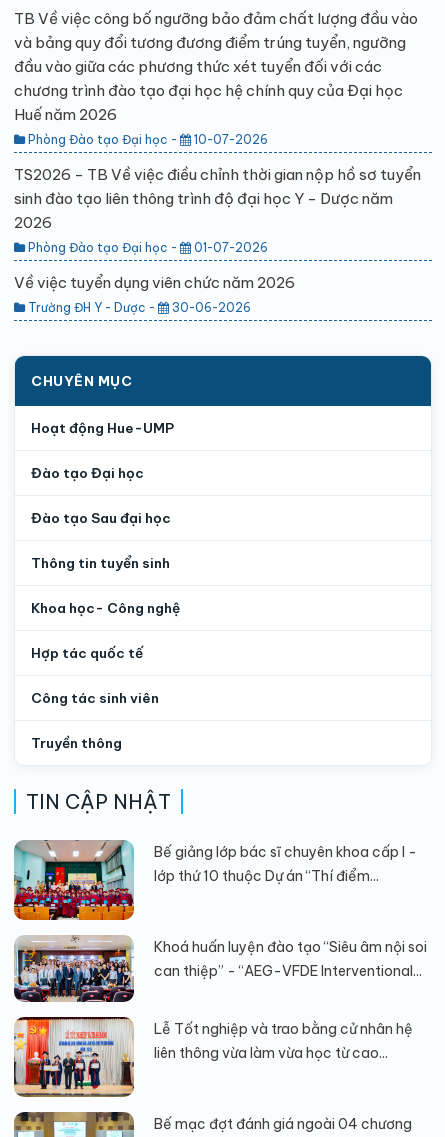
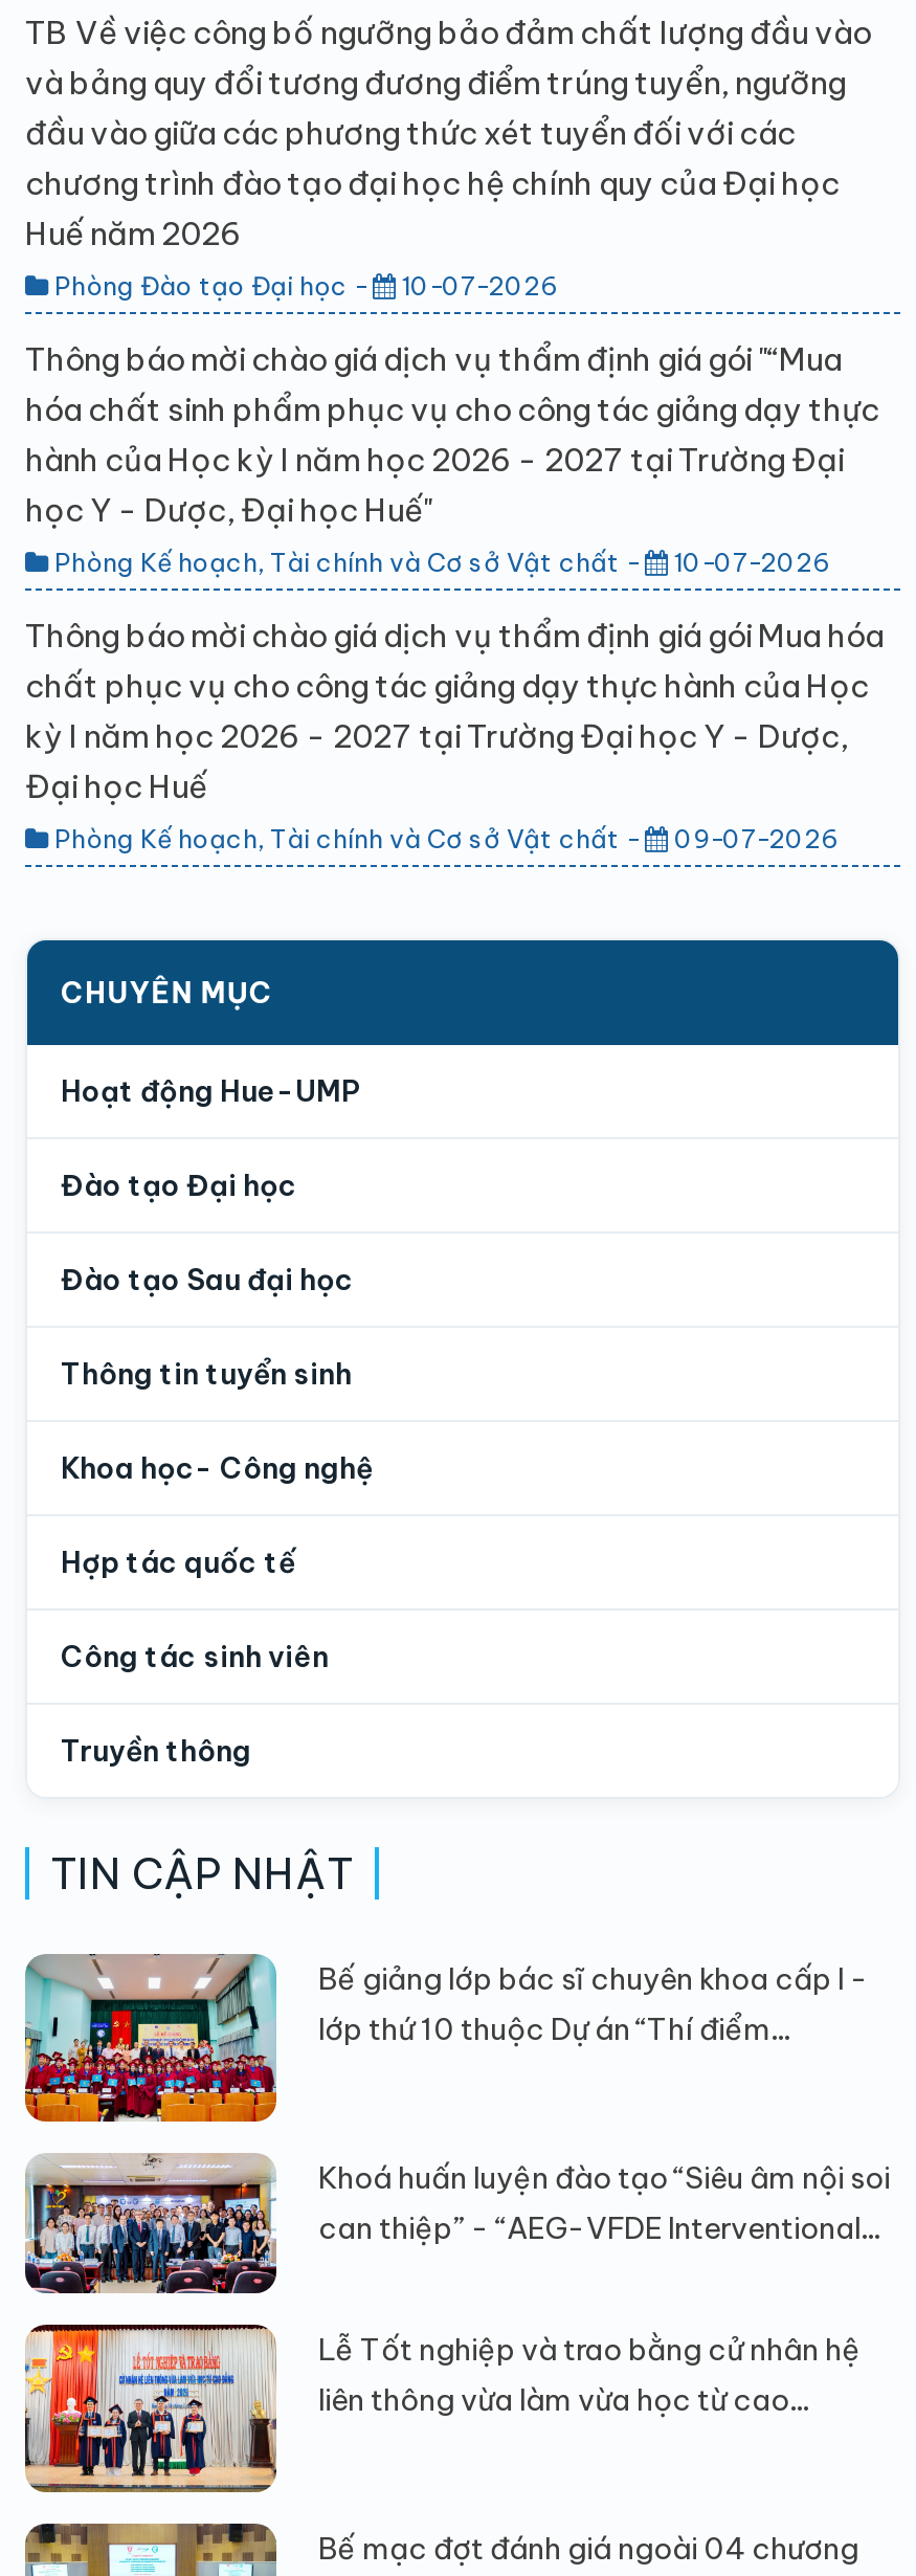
[14,165,421,255] TS2026 - TB Về việc điều chỉnh thời gian nộp hồ sơ tuyển | sinh đào tạo liên thông trình độ đại học Y - Dược năm | 2026 | Phòng Đào tạo Đại học - | 01-07-2026 -> [25,339,879,578] Thông báo mời chào giá dịch vụ thẩm định giá gói "“Mua | hóa chất sinh phẩm phục vụ cho công tác giảng dạy thực | hành của Học kỳ I năm học 2026 - 2027 tại Trường Đại | học Y - Dược, Đại học Huế" | Phòng Kế hoạch, Tài chính và Cơ sở Vật chất - | 10-07-2026
[14,273,295,315] Về việc tuyển dụng viên chức năm 2026 | Trường ĐH Y - Dược - | 30-06-2026 -> [25,615,884,854] Thông báo mời chào giá dịch vụ thẩm định giá gói Mua hóa | chất phục vụ cho công tác giảng dạy thực hành của Học | kỳ I năm học 2026 - 2027 tại Trường Đại học Y - Dược, | Đại học Huế | Phòng Kế hoạch, Tài chính và Cơ sở Vật chất - | 09-07-2026

